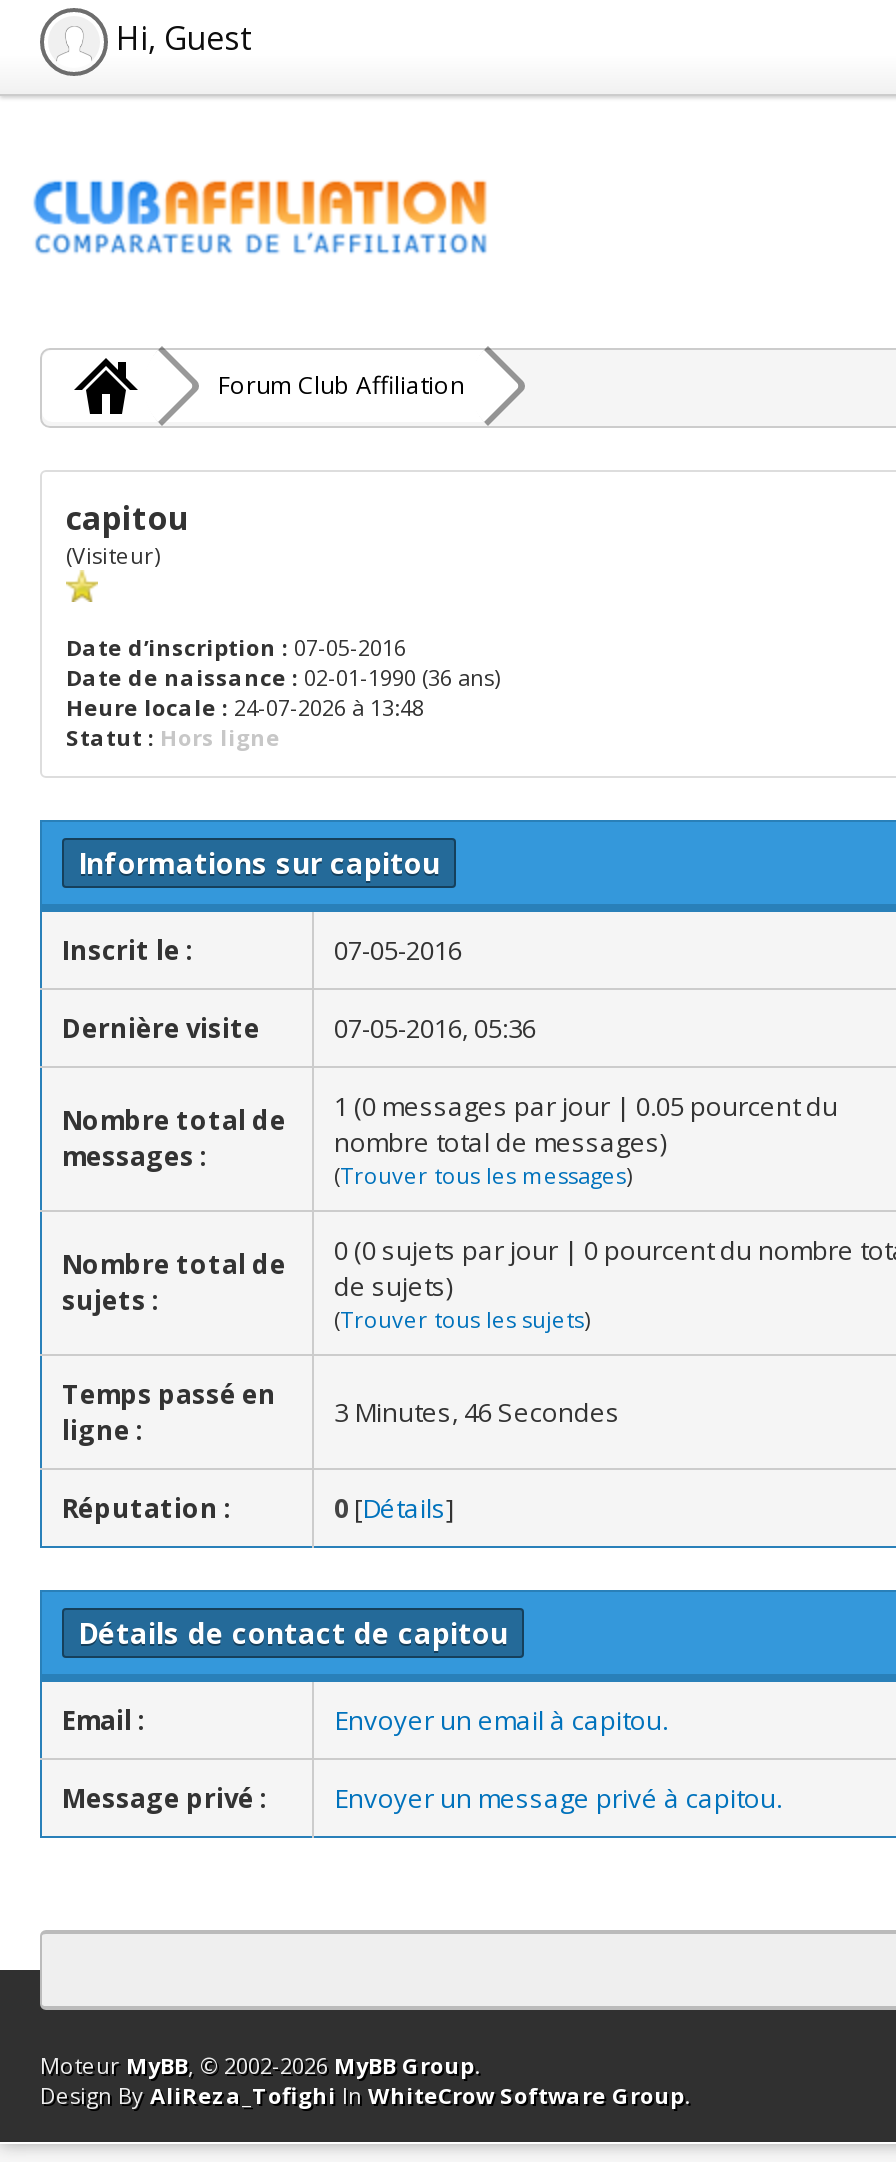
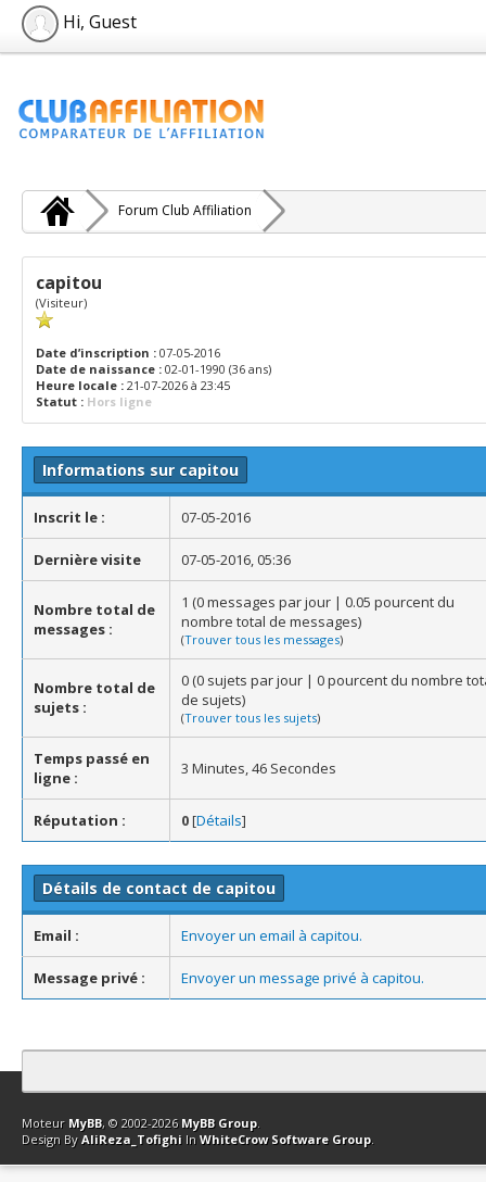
[66,692,424,722] Heure locale : 24-07-2026 à 13:48 -> [36,377,230,393] Heure locale : 21-07-2026 à 23:45

